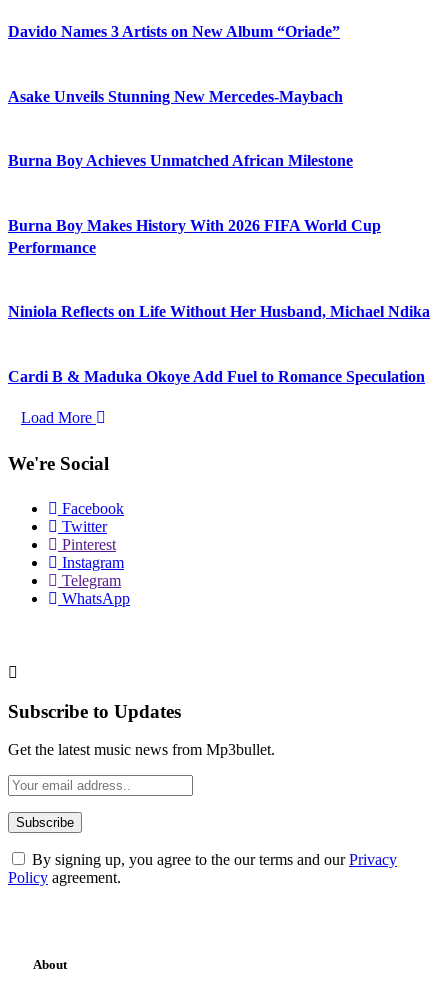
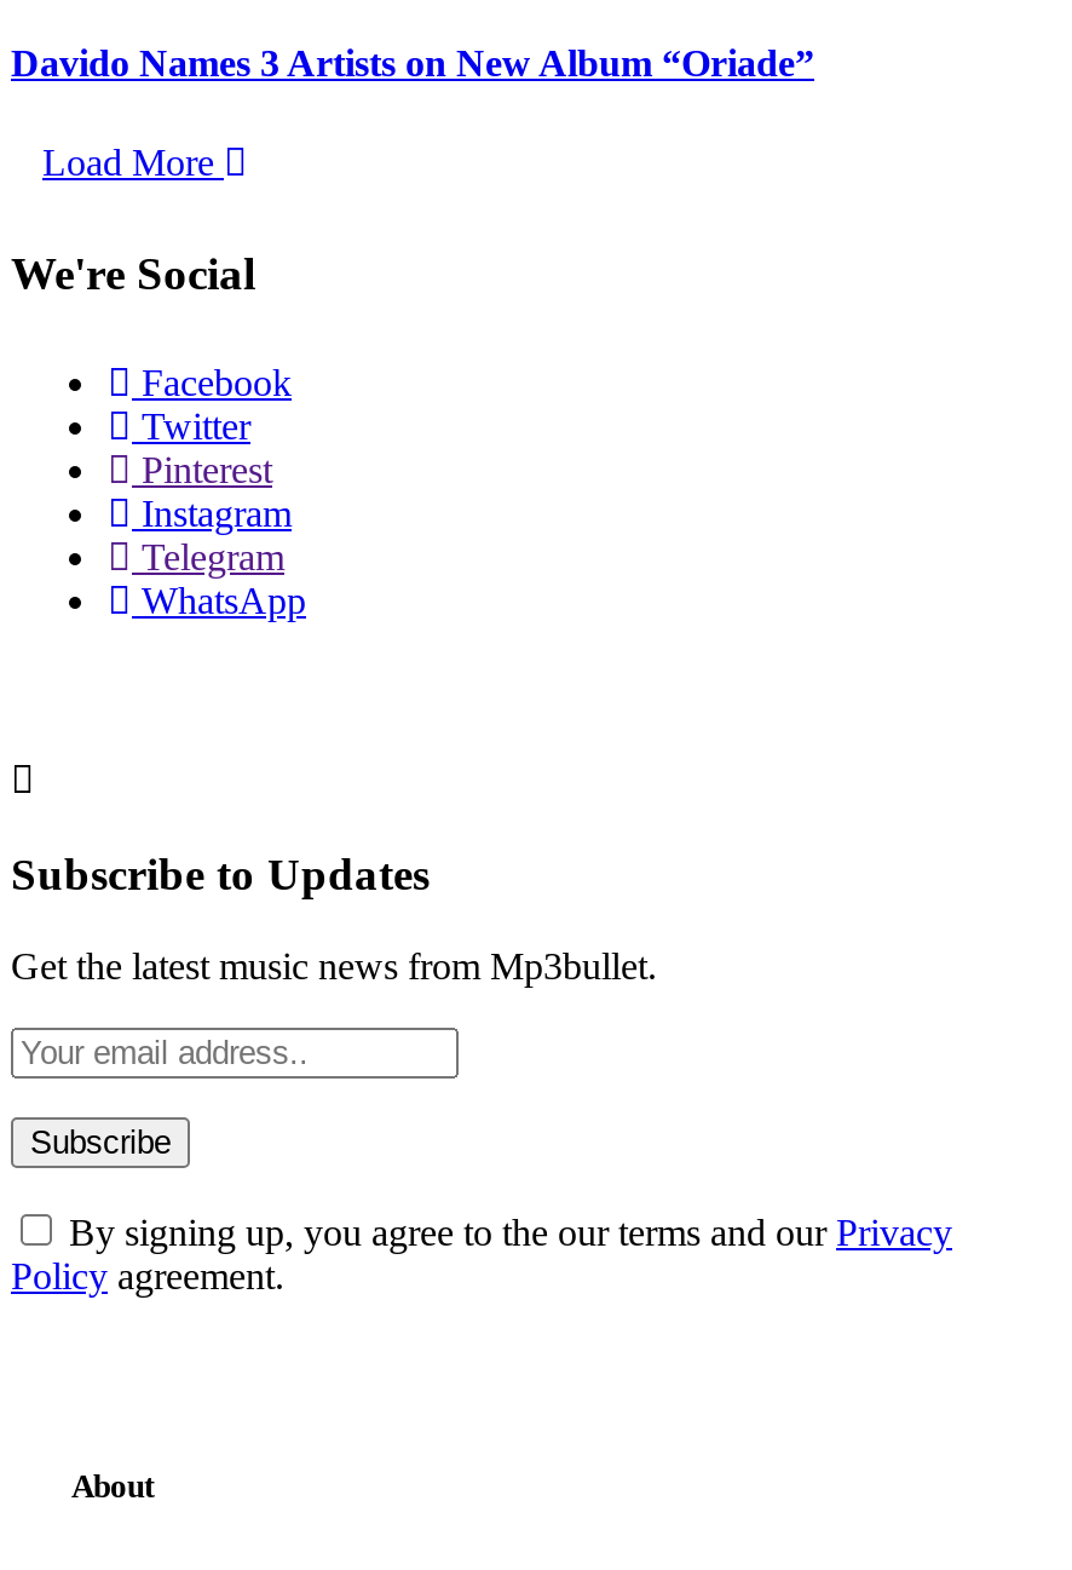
[8,88,343,105] Asake Unveils Stunning New Mercedes-Maybach -> none
[8,152,353,169] Burna Boy Achieves Unmatched African Milestone -> none
[8,217,381,256] Burna Boy Makes History With 2026 FIFA World Cup | Performance -> none
[8,303,430,320] Niniola Reflects on Life Without Her Husband, Michael Ndika -> none
[8,368,425,385] Cardi B & Maduka Okoye Add Fuel to Romance Speculation -> none

